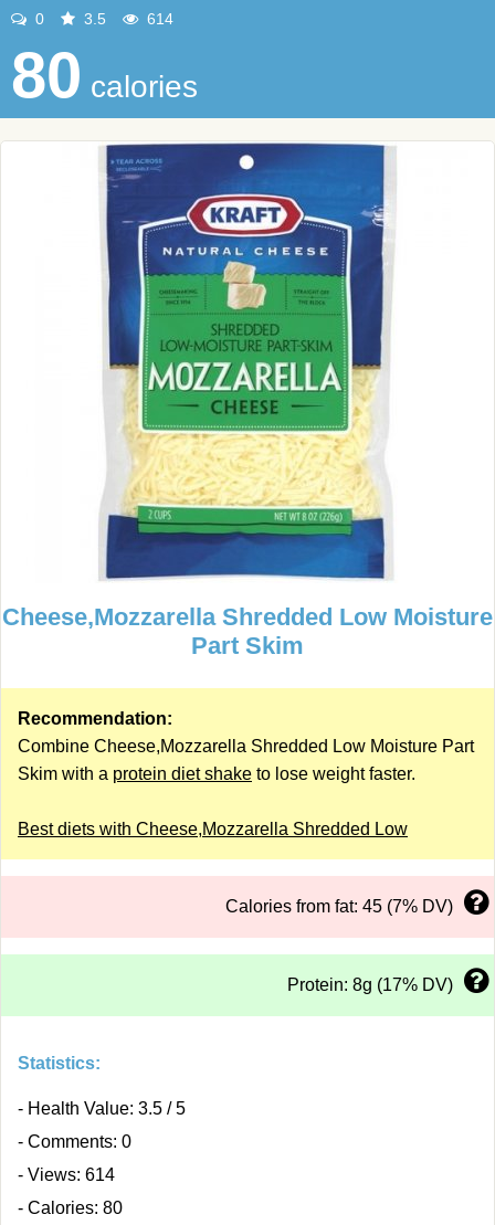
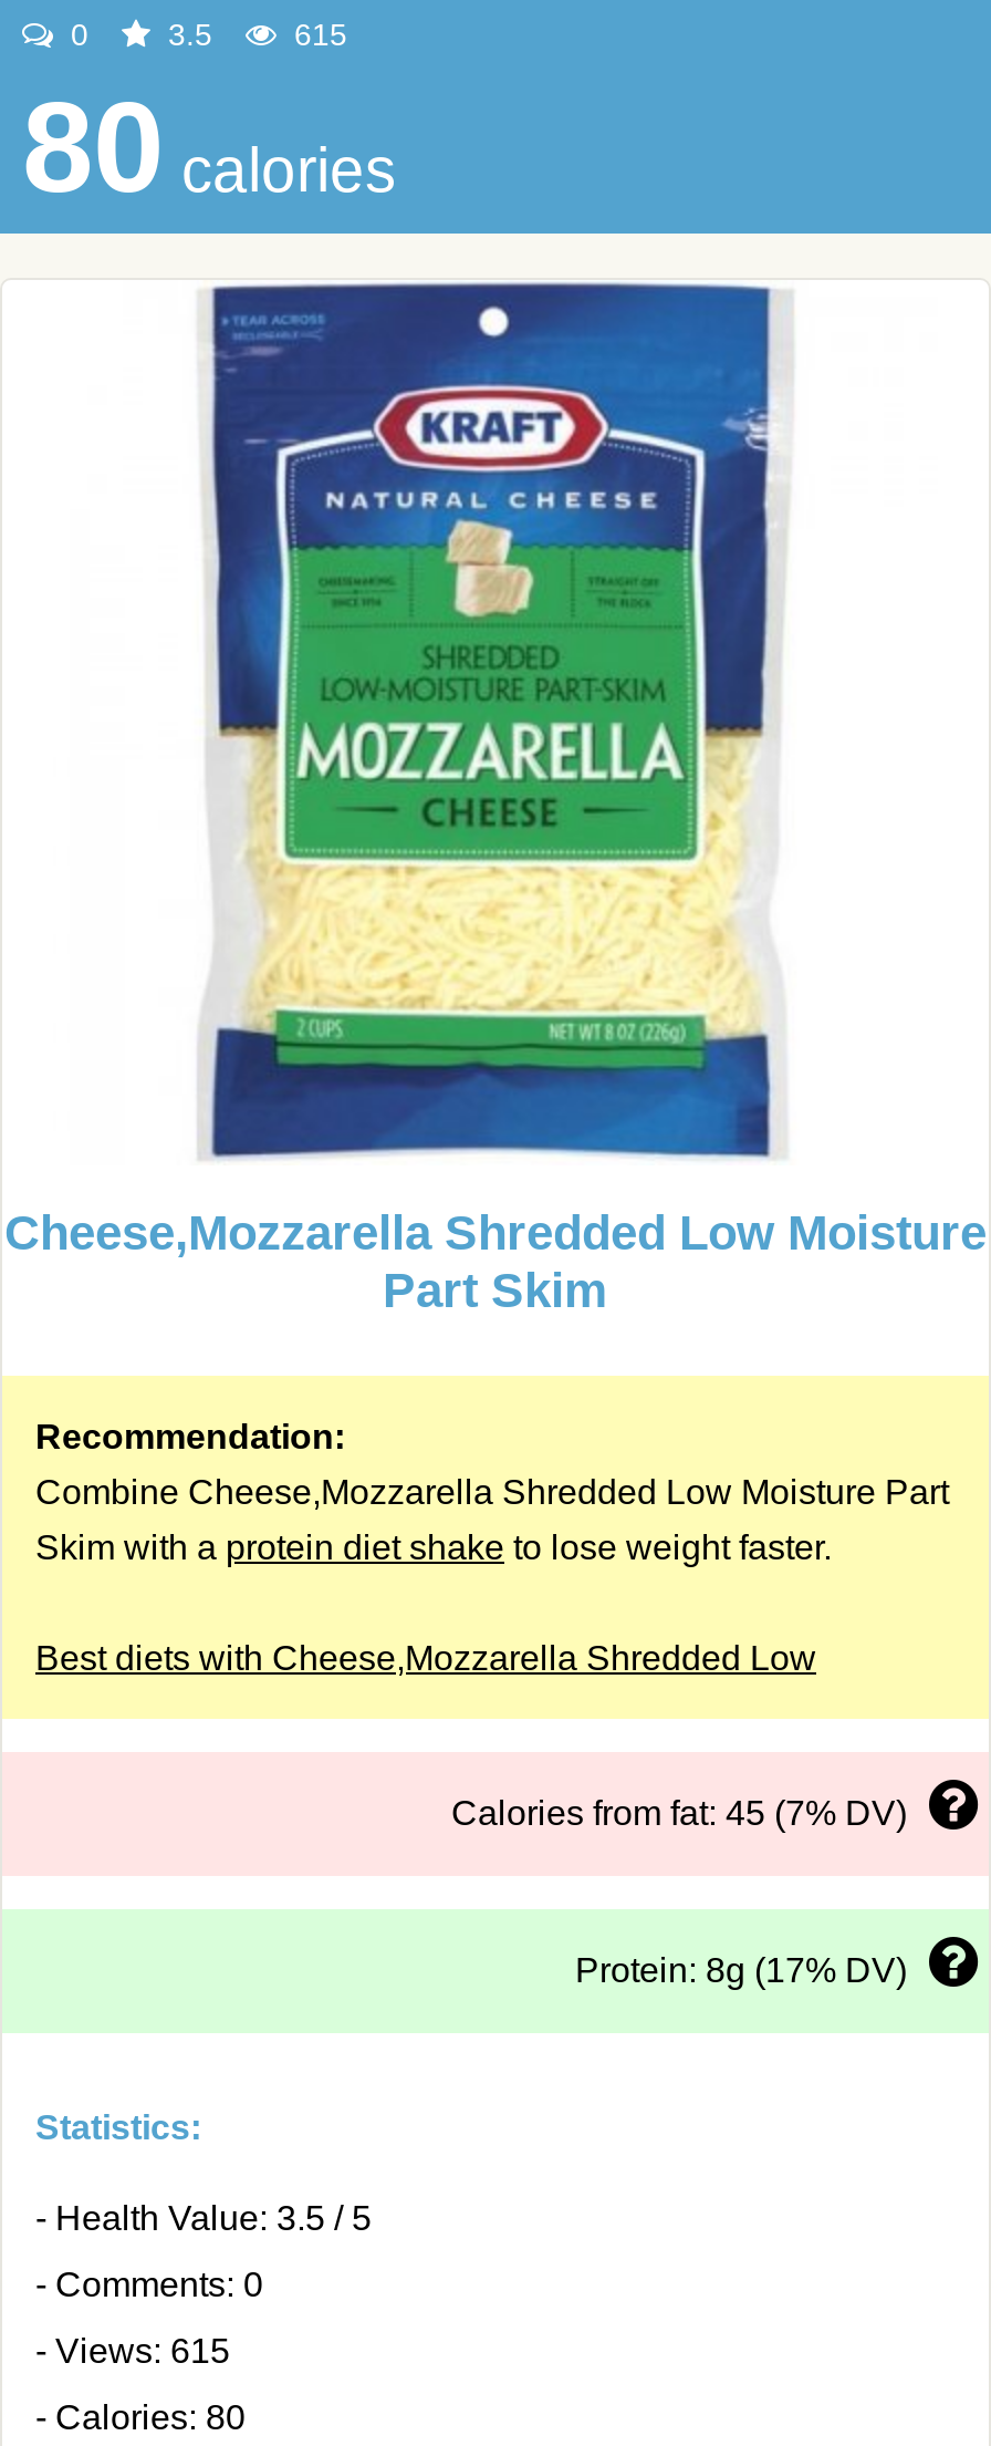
[143,10,173,28] 614 -> [285,17,347,52] 615
[18,1165,115,1184] - Views: 614 -> [35,2332,230,2370] - Views: 615

